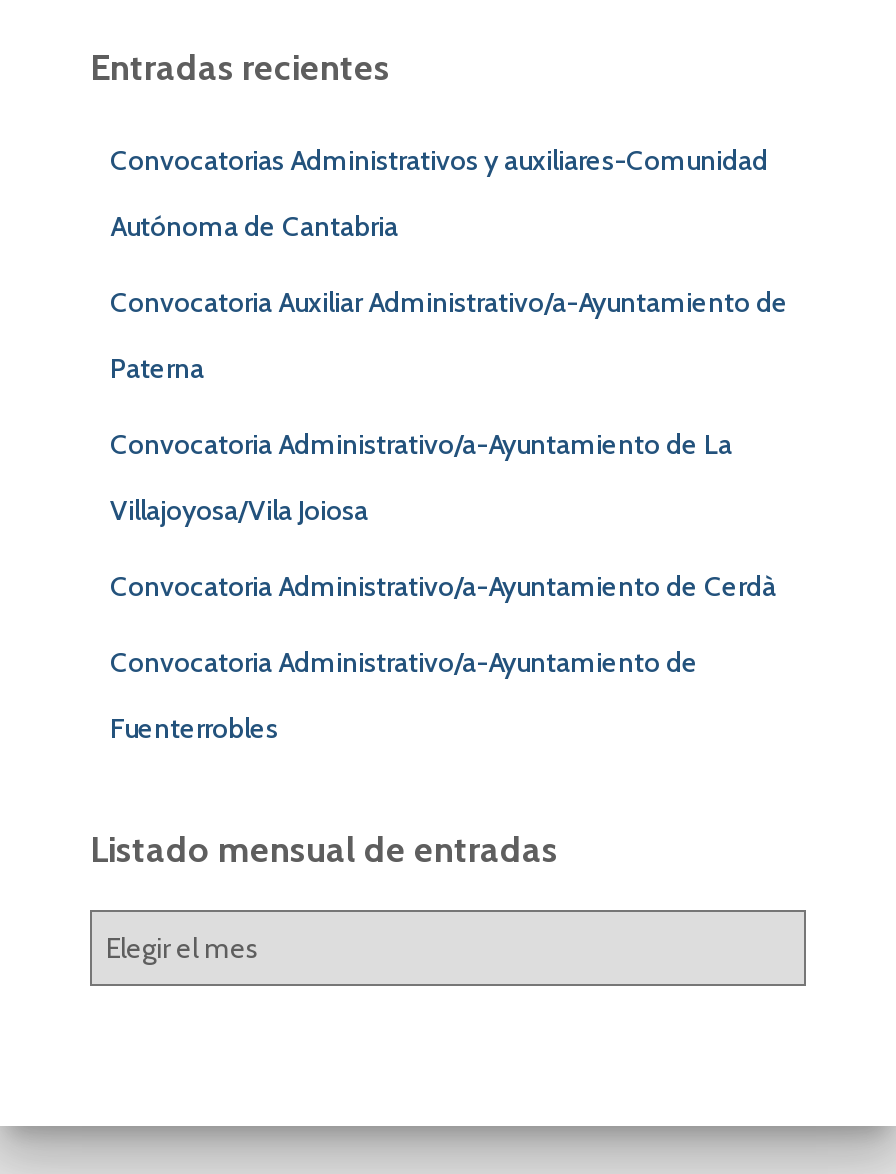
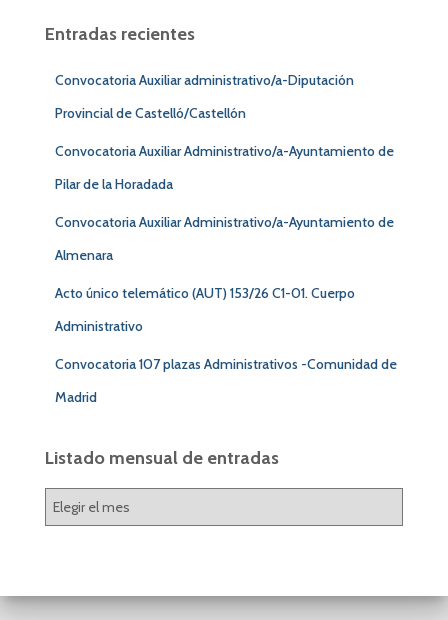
[110,142,768,178] Convocatorias Administrativos y auxiliares-Comunidad -> [55,71,354,89] Convocatoria Auxiliar administrativo/a-Diputación
[110,208,398,244] Autónoma de Cantabria -> [55,104,246,122] Provincial de Castelló/Castellón
[110,350,776,746] Paterna | Convocatoria Administrativo/a-Ayuntamiento de La | Villajoyosa/Vila Joiosa | Convocatoria Administrativo/a-Ayuntamiento de Cerdà | Convocatoria Administrativo/a-Ayuntamiento de | Fuenterrobles -> [55,175,397,406] Pilar de la Horadada | Convocatoria Auxiliar Administrativo/a-Ayuntamiento de | Almenara | Acto único telemático (AUT) 153/26 C1-01. Cuerpo | Administrativo | Convocatoria 107 plazas Administrativos -Comunidad de | Madrid

